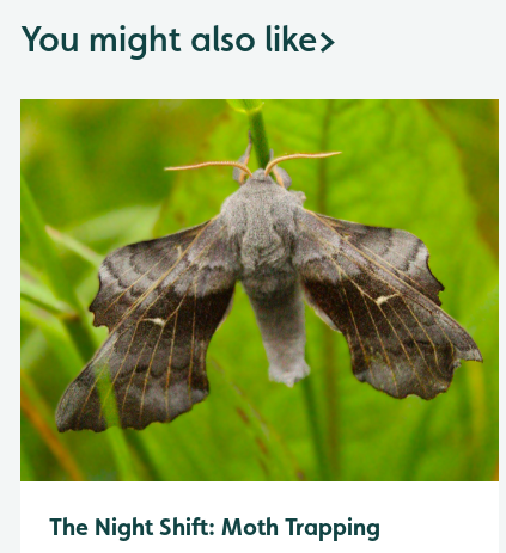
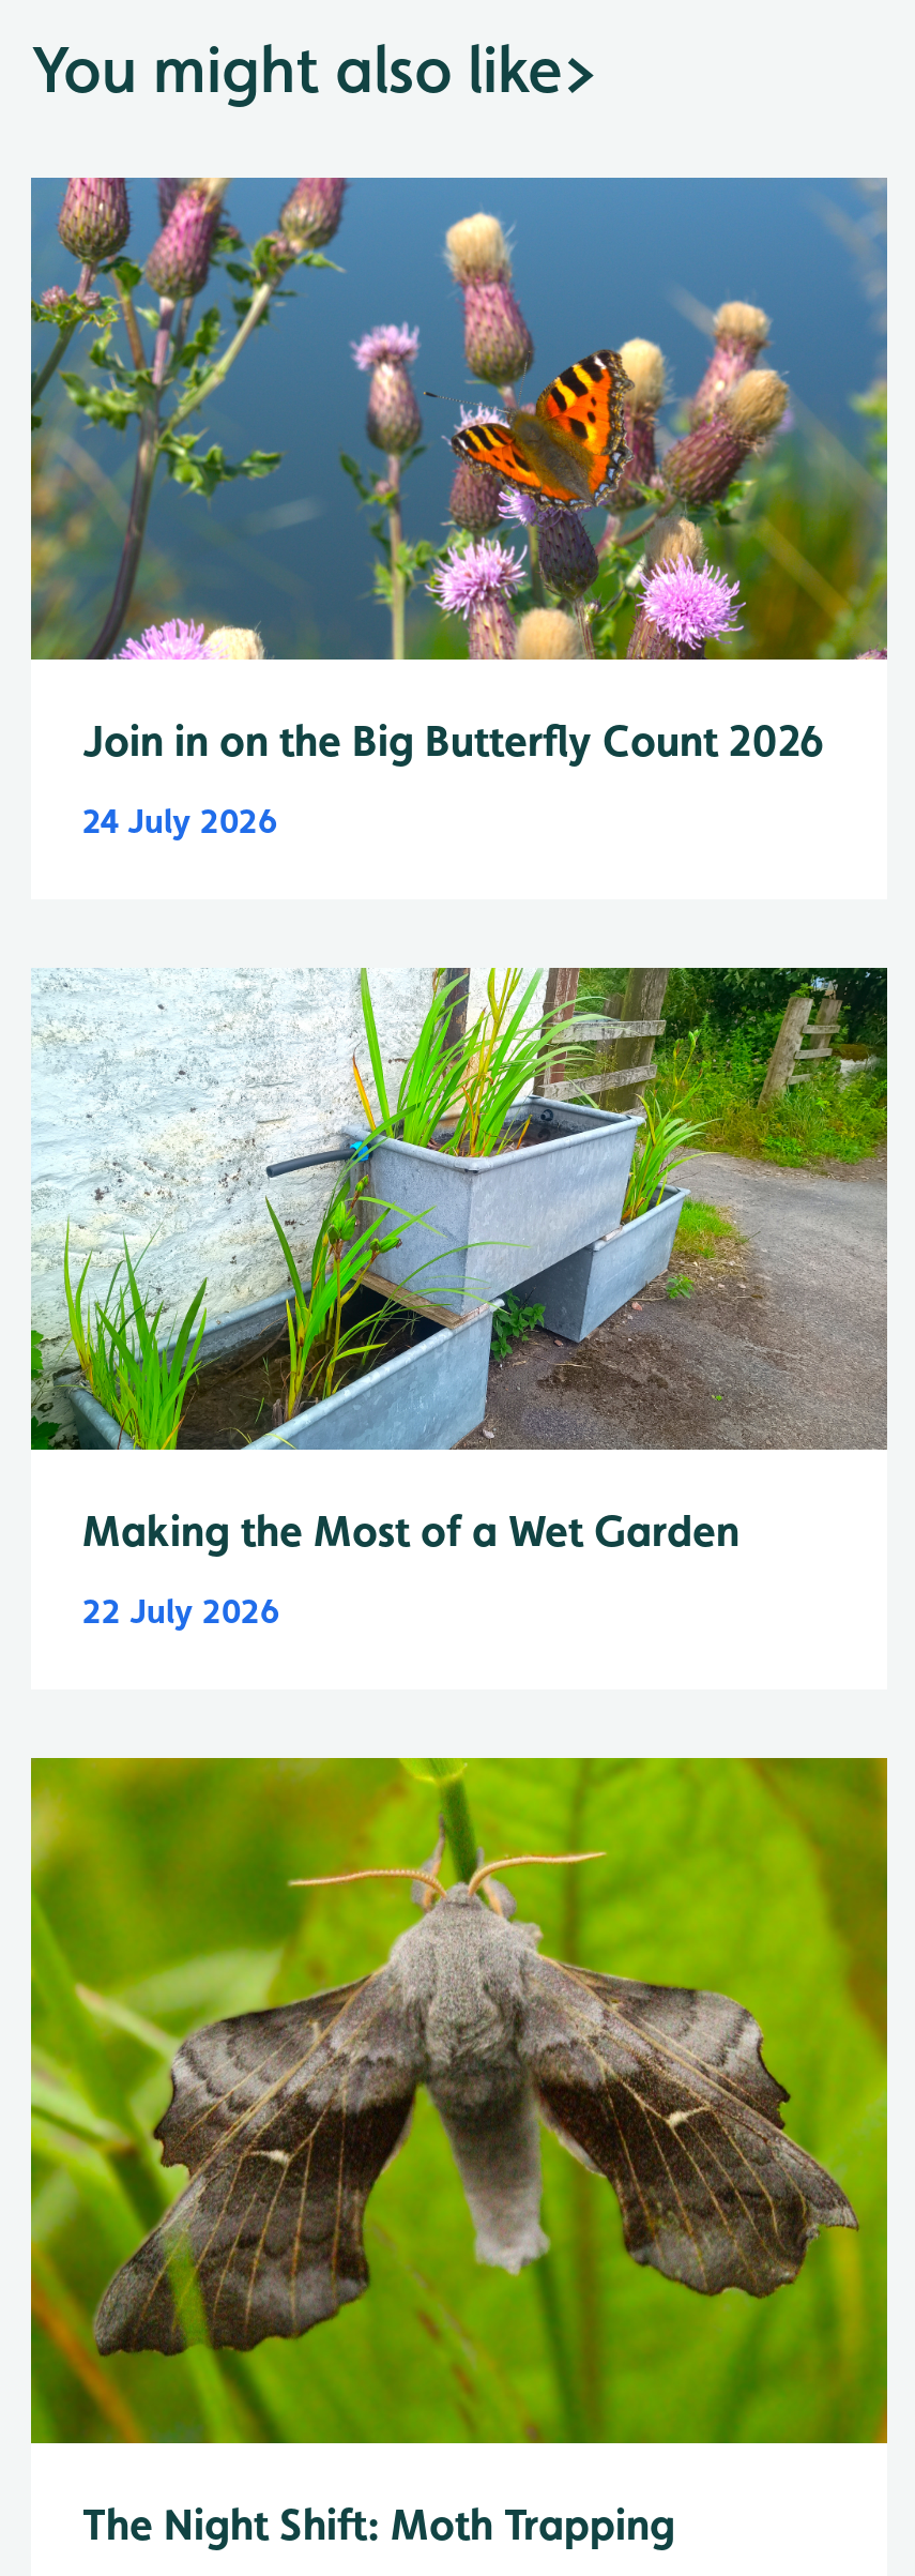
none -> [29,176,889,842] [image] | Join in on the Big Butterfly Count 2026 | 24 July 2026
none -> [29,966,889,1632] [image] | Making the Most of a Wet Garden | 22 July 2026

